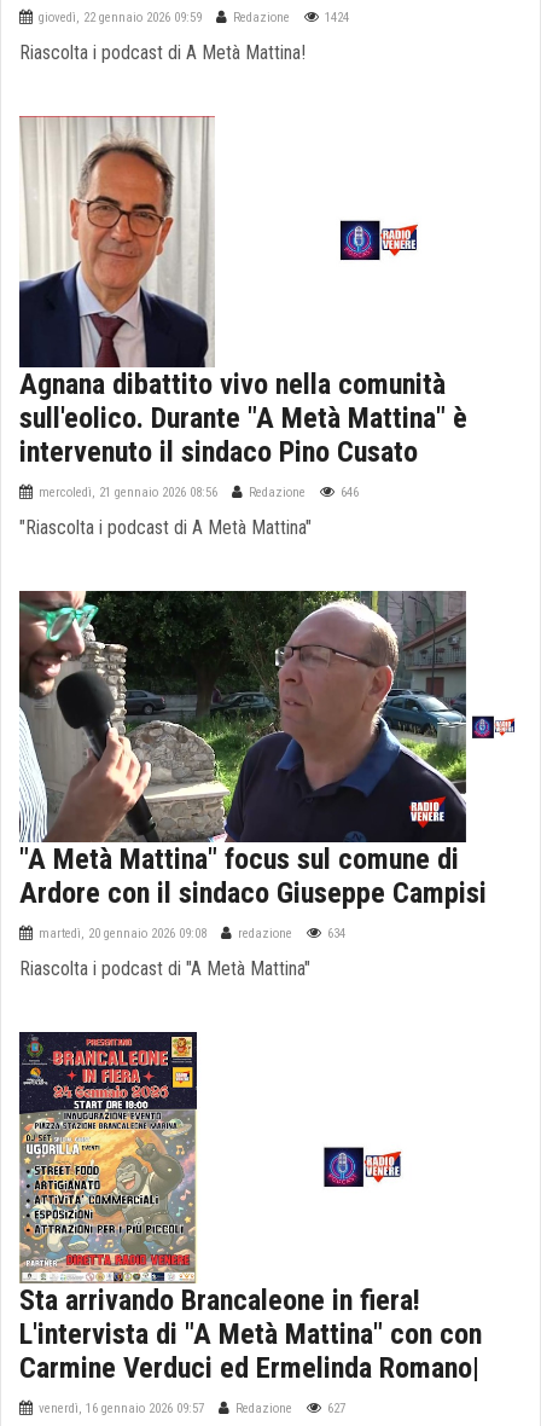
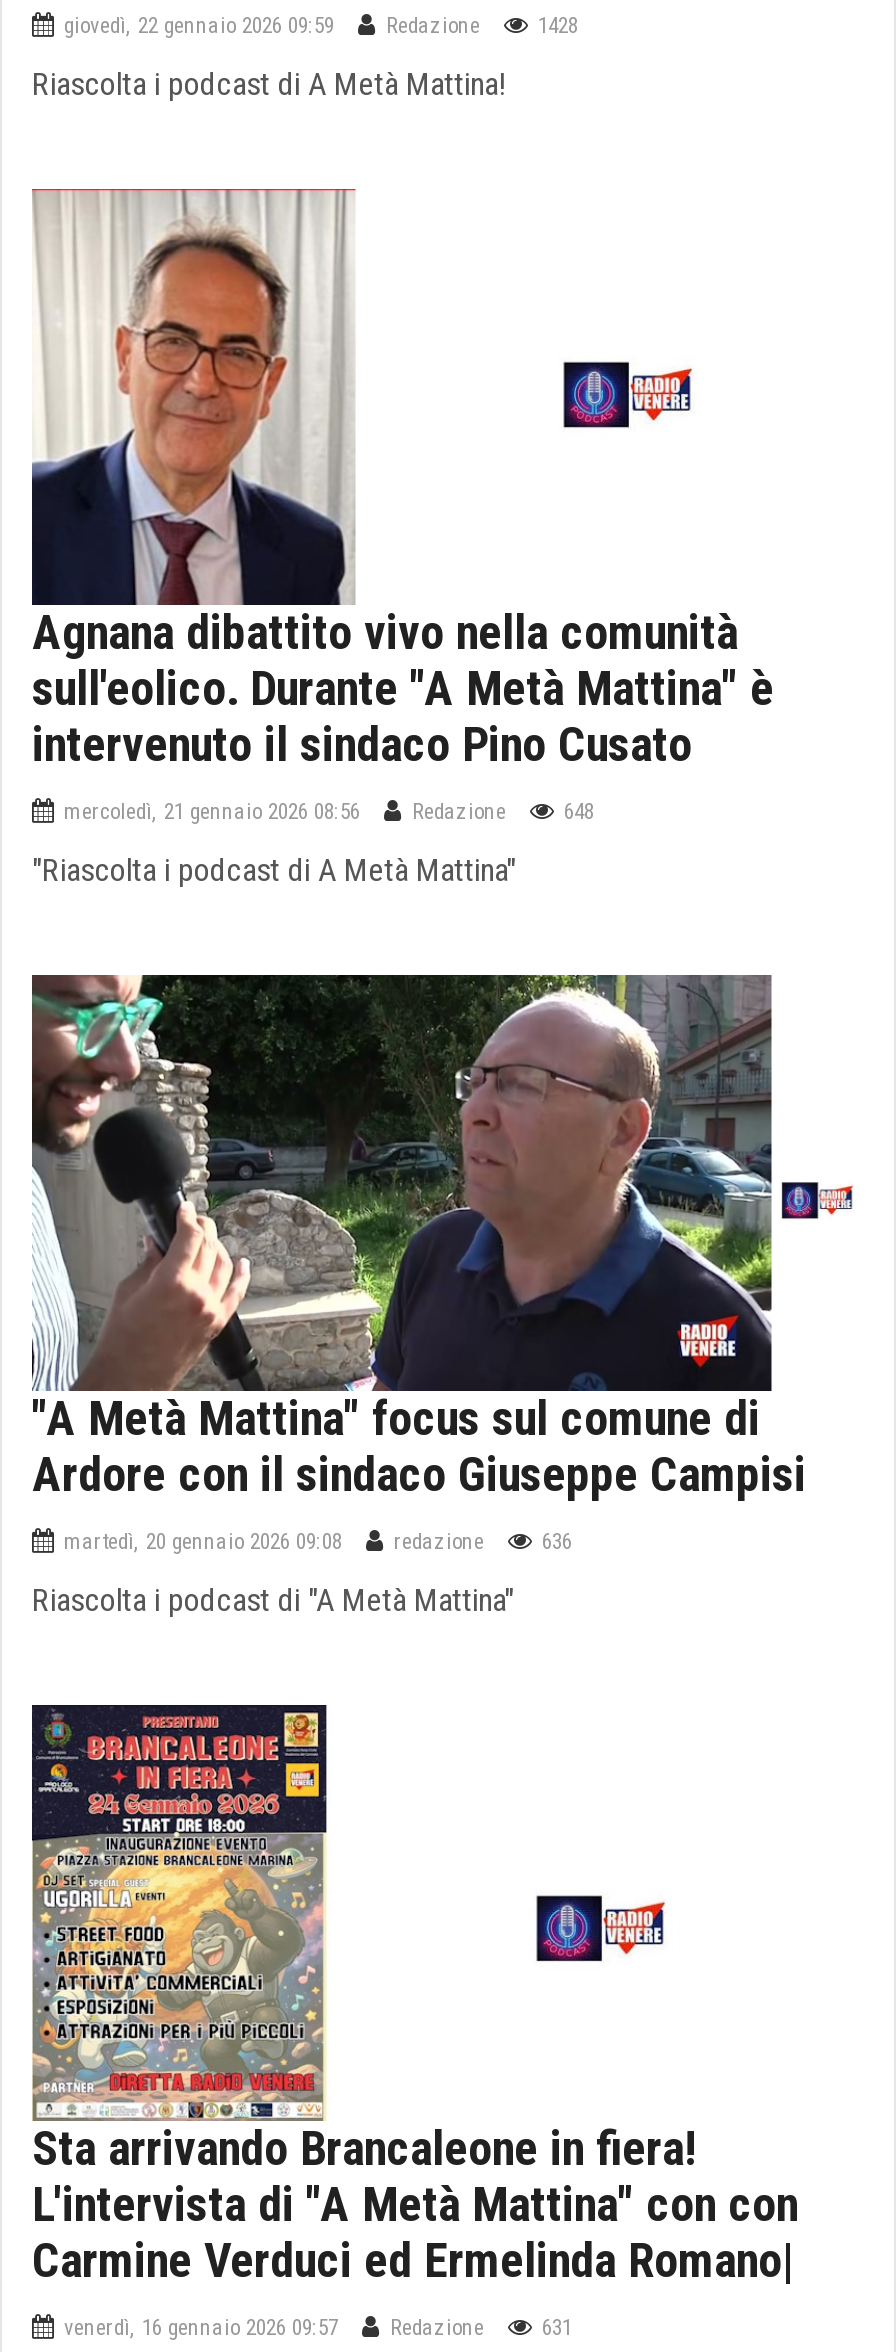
[325,10,349,25] 1424 -> [538,13,578,39] 1428
[341,485,359,500] 646 -> [564,799,594,825] 648
[327,926,345,941] 634 -> [542,1529,572,1555] 636
[327,1401,345,1416] 627 -> [542,2315,572,2341] 631

